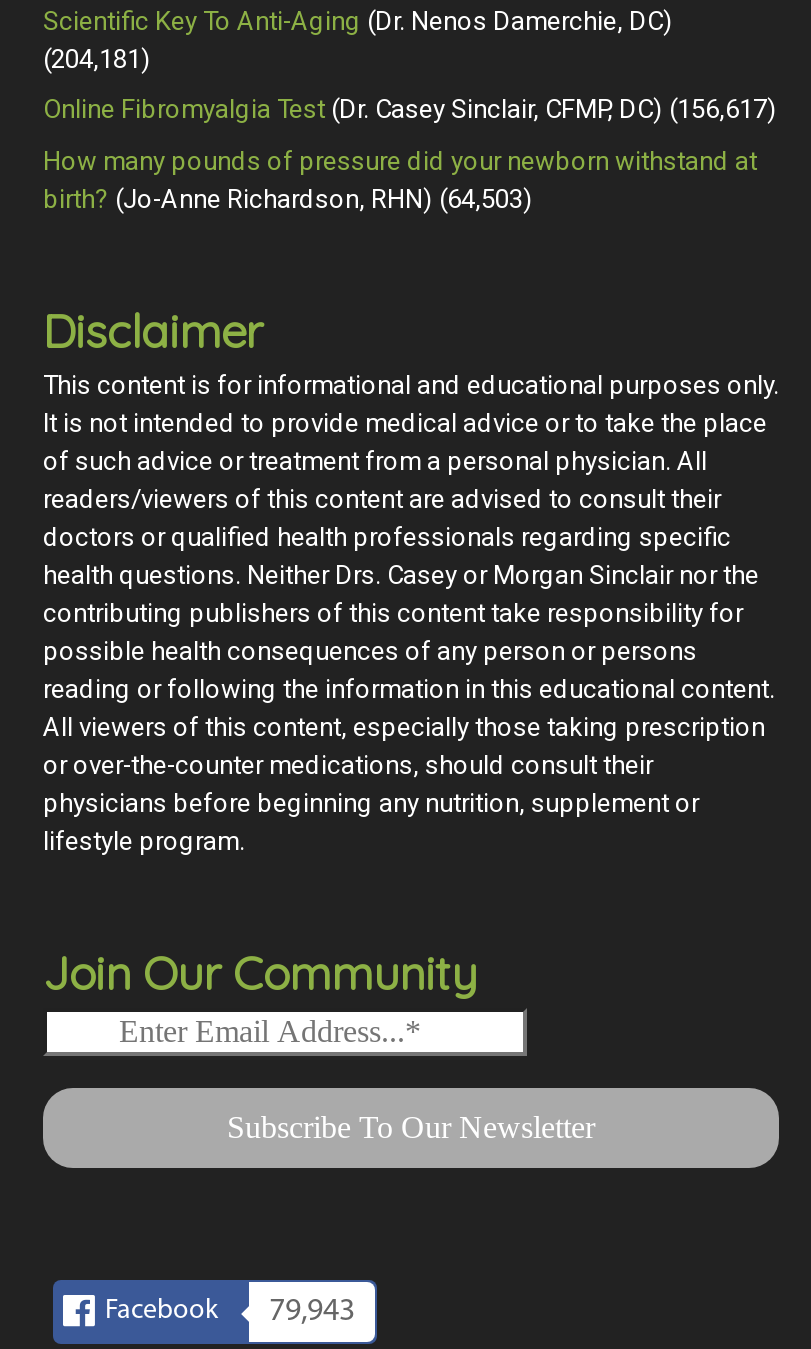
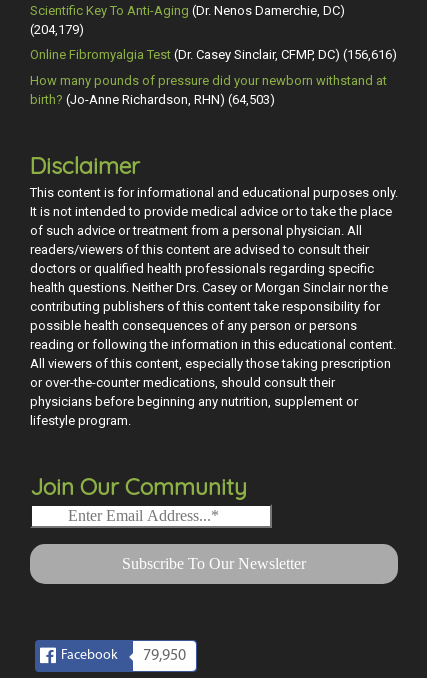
[43,43,151,73] (204,181) -> [30,22,84,37] (204,179)
[43,94,777,124] Online Fibromyalgia Test (Dr. Casey Sinclair, CFMP, DC) (156,617) -> [30,47,397,62] Online Fibromyalgia Test (Dr. Casey Sinclair, CFMP, DC) (156,616)
[105,1295,355,1327] Facebook 79,943 -> [61,648,186,664] Facebook 79,950

